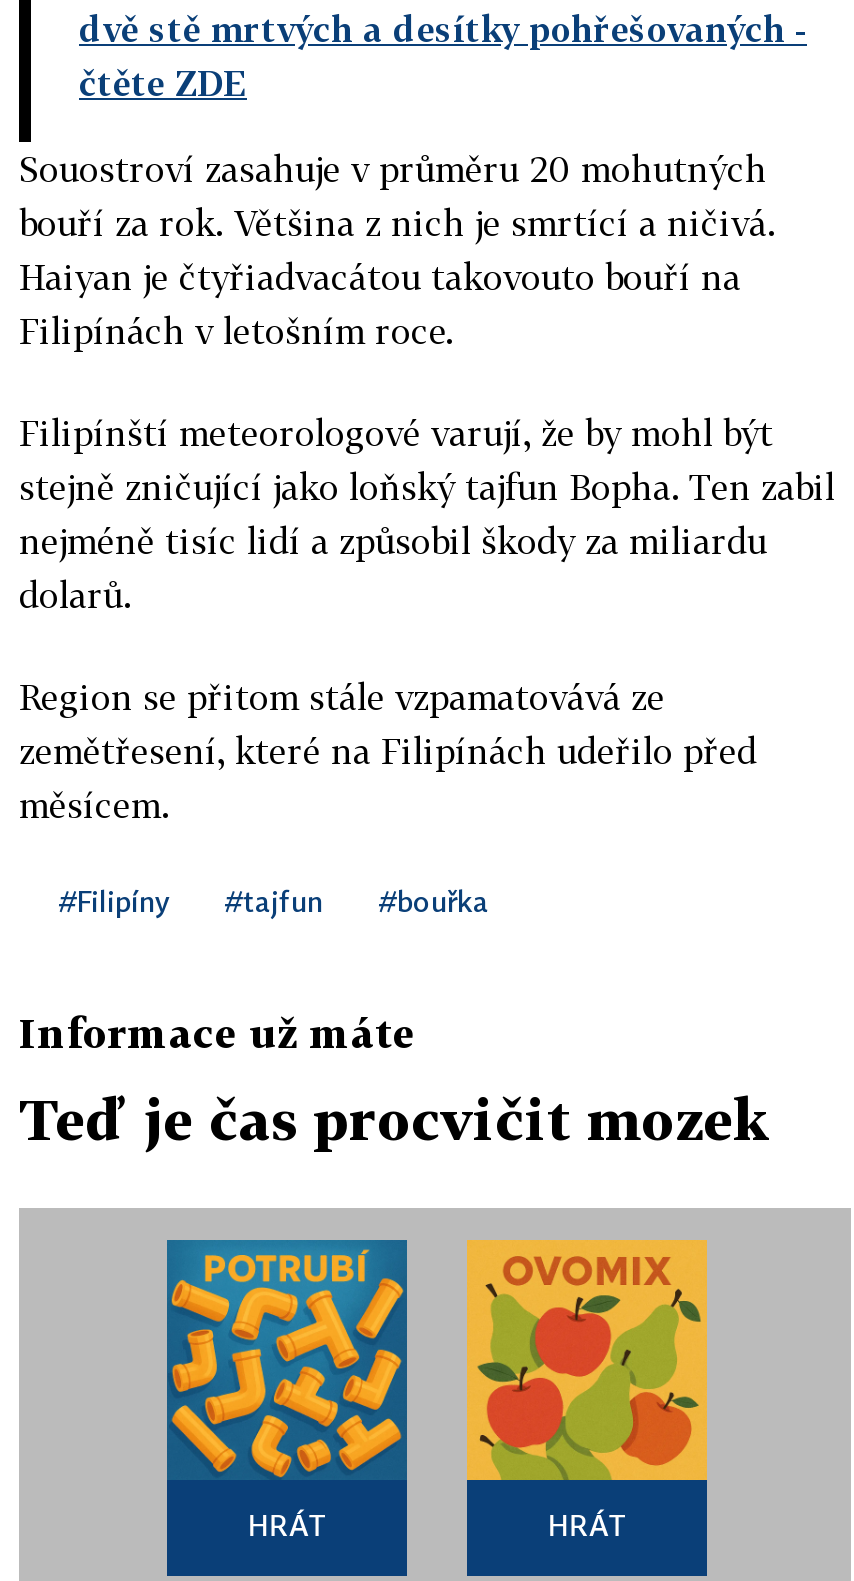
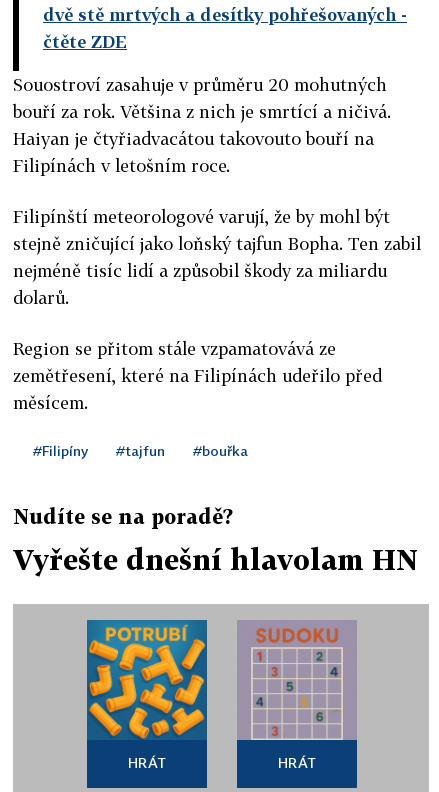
[19,1008,415,1056] Informace už máte -> [13,504,233,528] Nudíte se na poradě?
[19,1086,771,1152] Teď je čas procvičit mozek -> [13,543,418,576] Vyřešte dnešní hlavolam HN
[465,1238,709,1482] [image] -> [237,620,357,741] [image]

